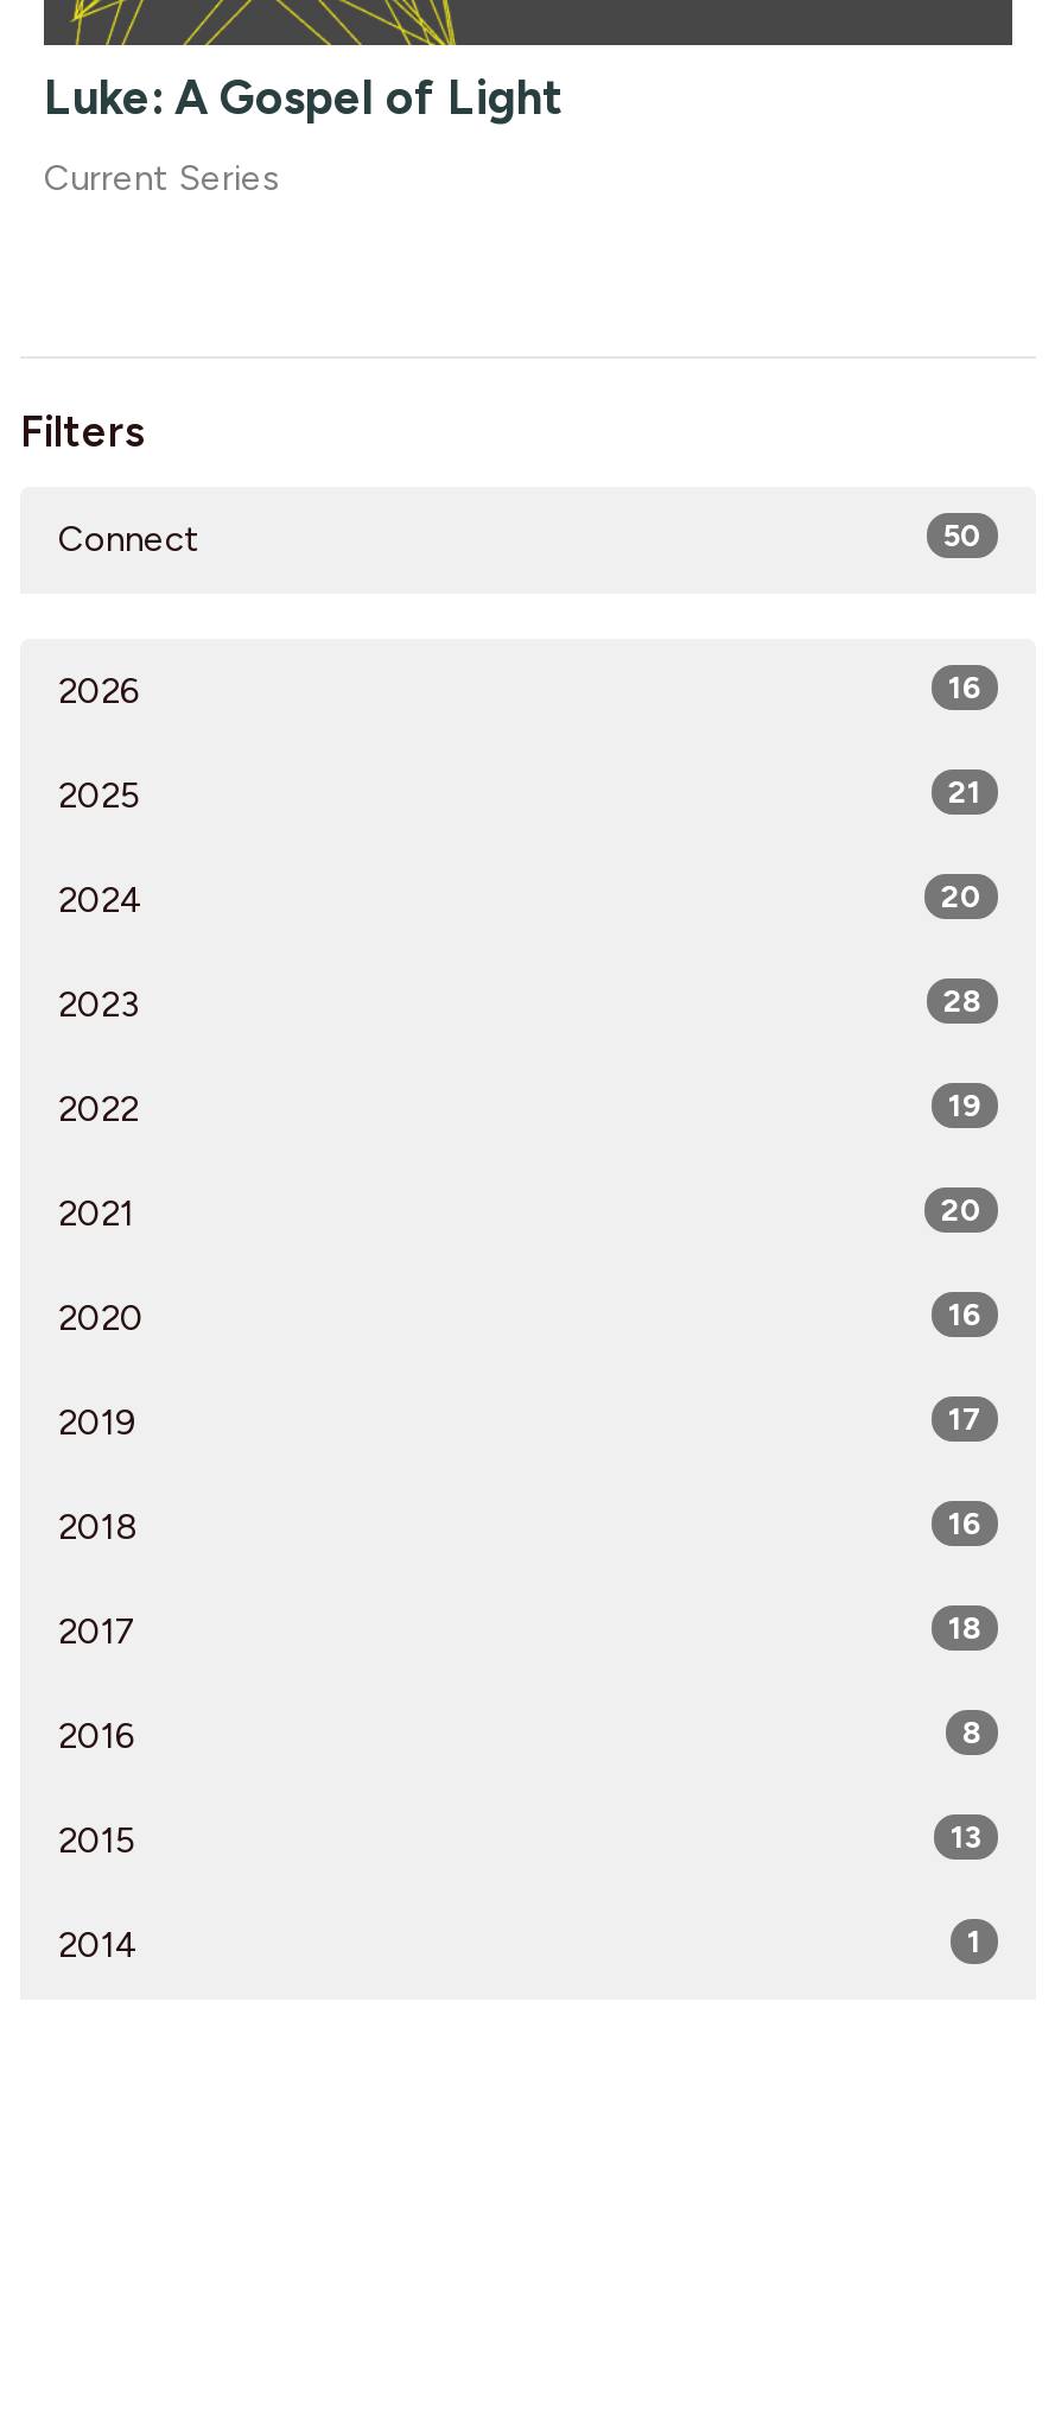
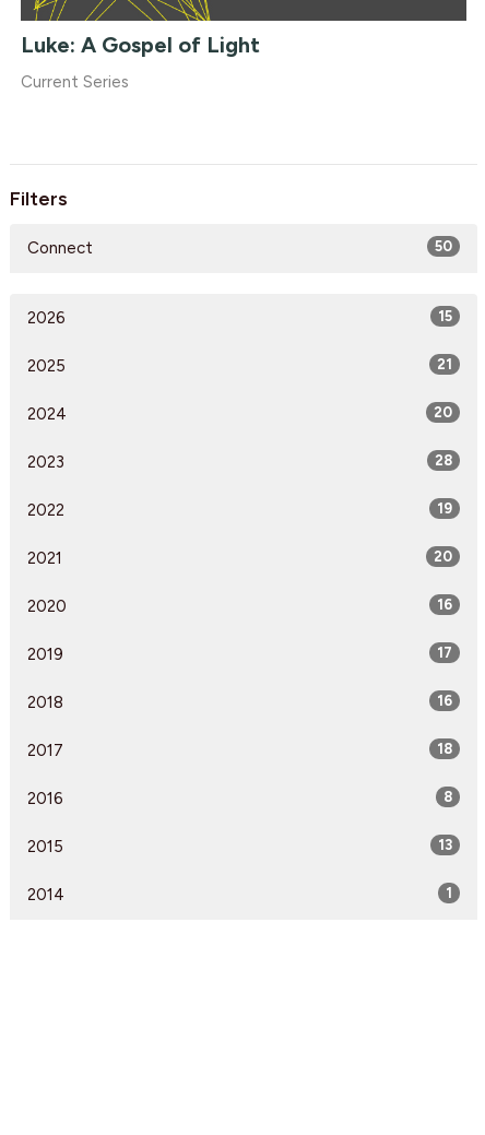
[948,669,981,704] 16 -> [438,308,452,324] 15

